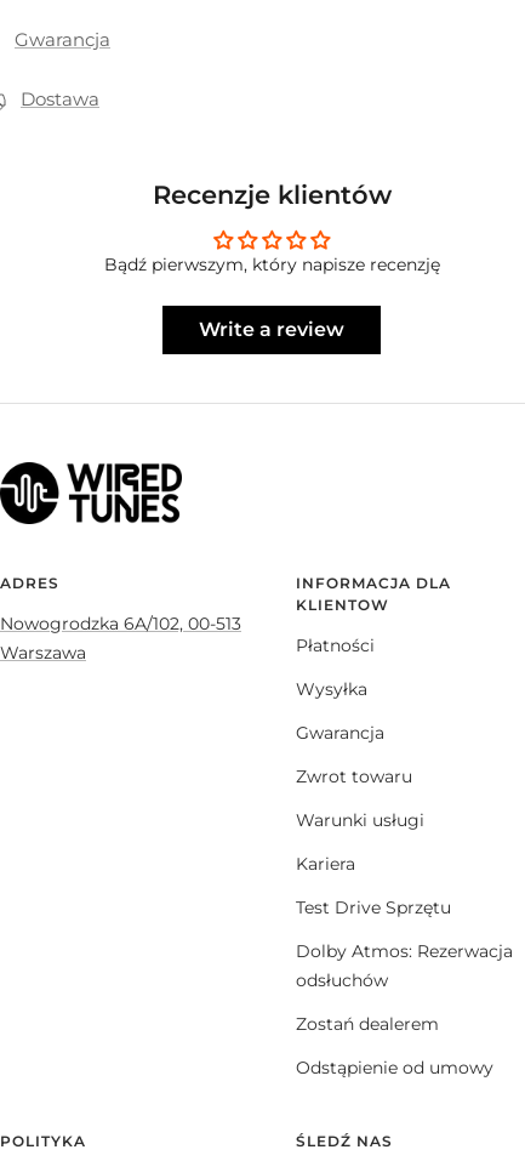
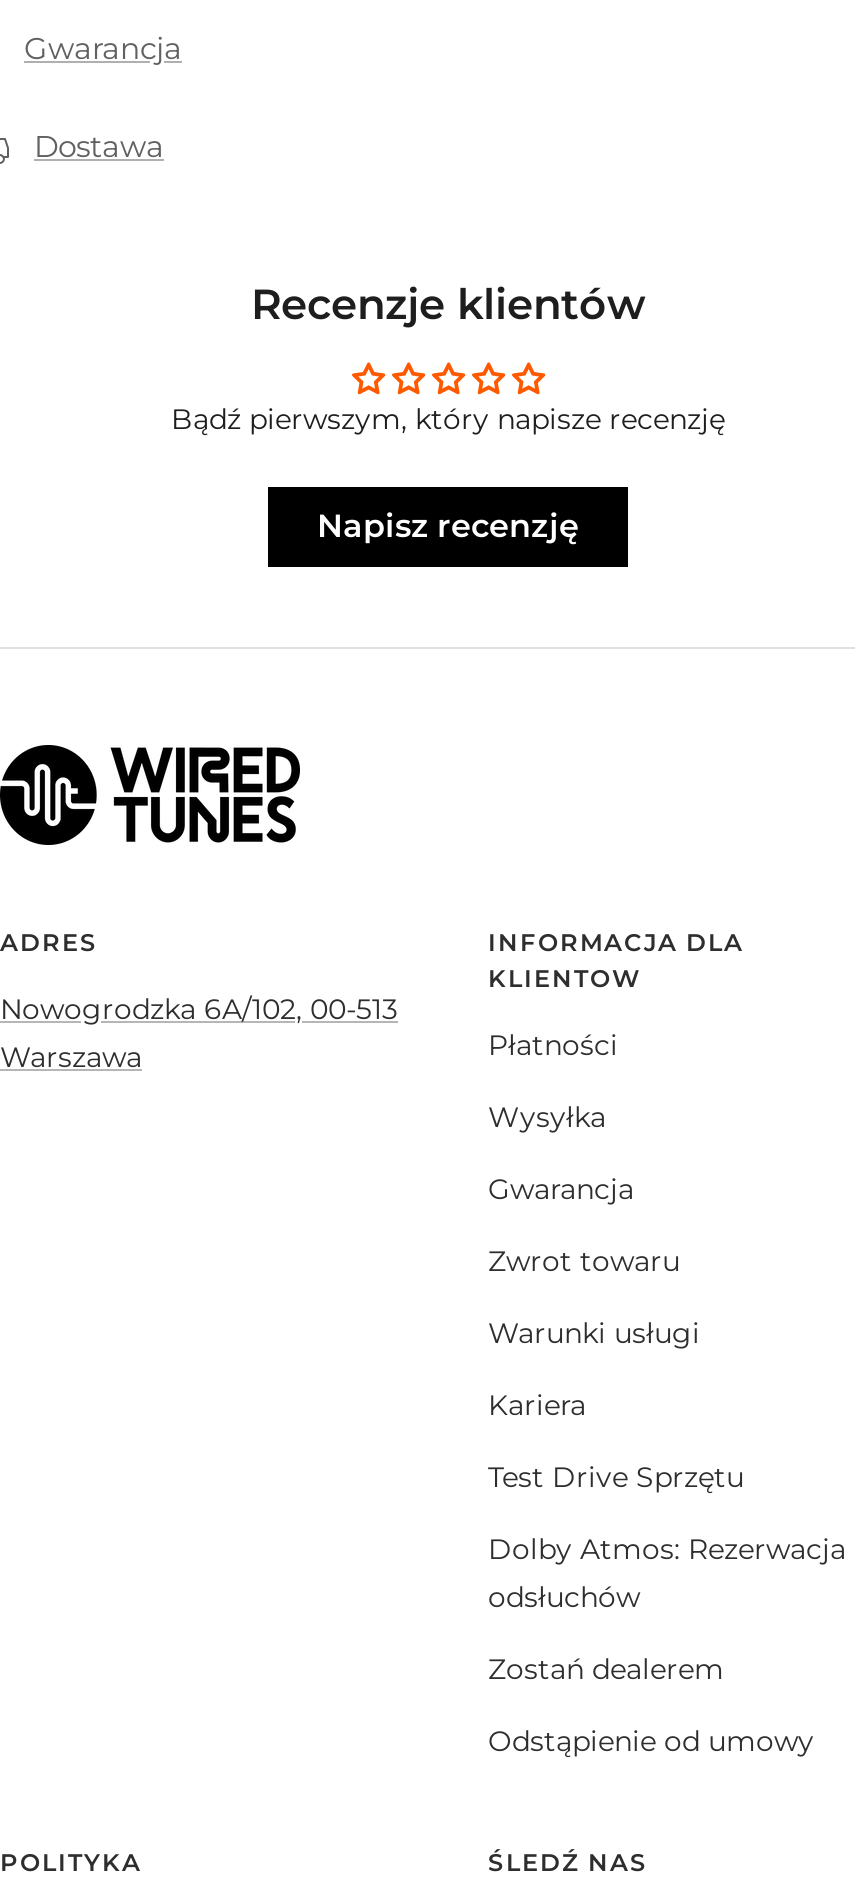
[199,318,344,341] Write a review -> [317,508,579,546] Napisz recenzję

